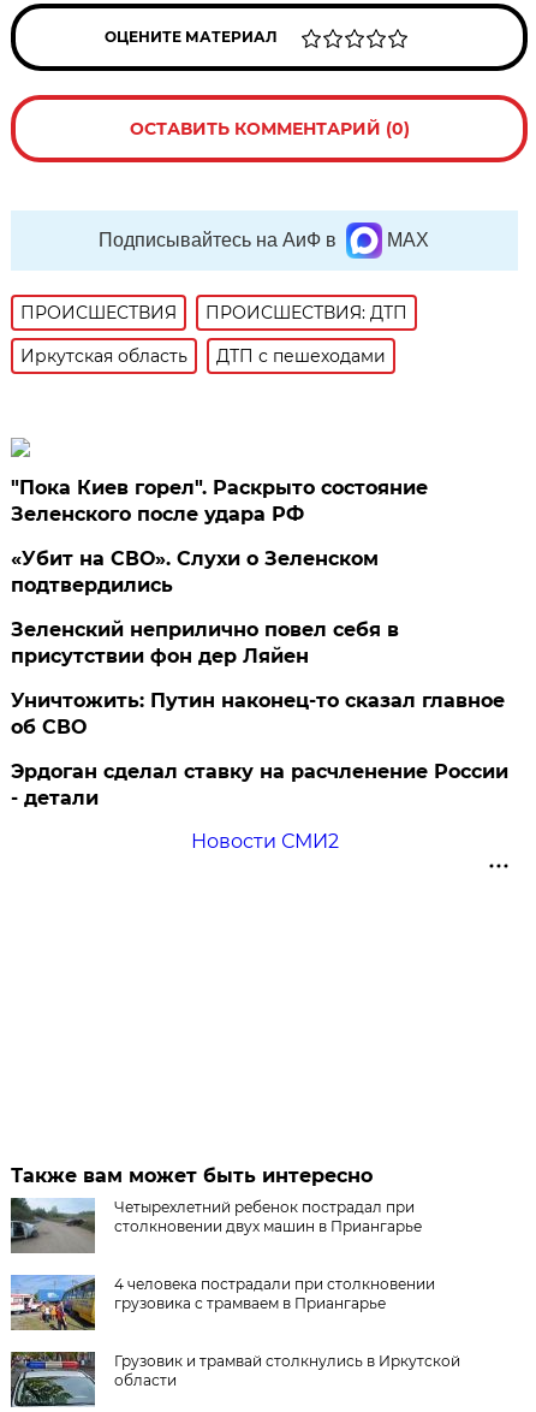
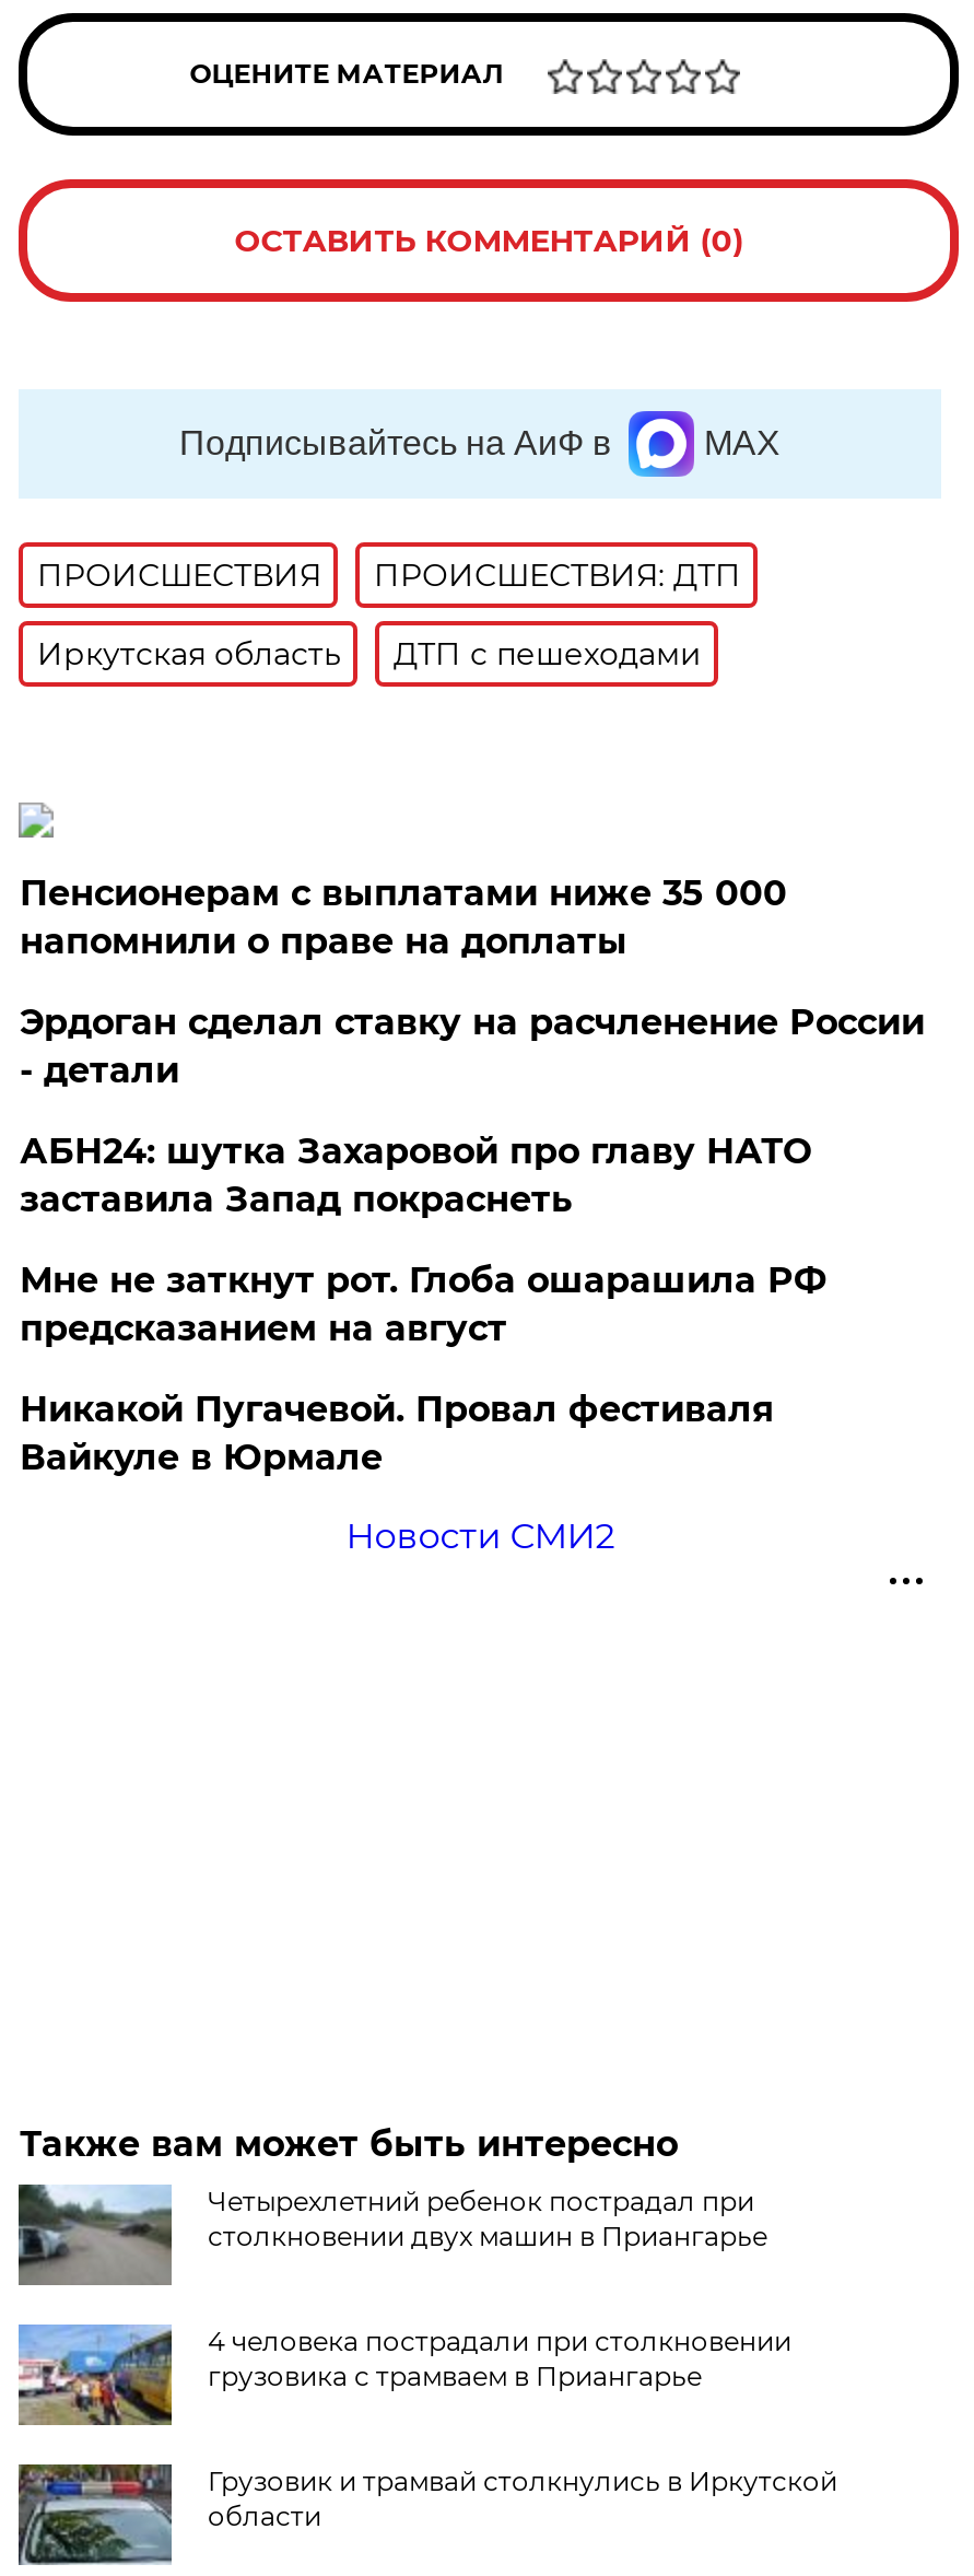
[11,476,505,738] "Пока Киев горел". Раскрыто состояние | Зеленского после удара РФ | «Убит на СВО». Слухи о Зеленском | подтвердились | Зеленский неприлично повел cебя в | присутствии фон дер Ляйен | Уничтожить: Путин наконец-то сказал главное | об СВО -> [19,872,787,962] Пенсионерам с выплатами ниже 35 000 | напомнили о праве на доплаты
moved [11,760,509,809] -> [19,1001,925,1091]: Эрдоган сделал ставку на расчленение России | - детали
none -> [19,1130,826,1478] АБН24: шутка Захаровой про главу НАТО | заставила Запад покраснеть | Мне не заткнут рот. Глоба ошарашила РФ | предсказанием на август | Никакой Пугачевой. Провал фестиваля | Вайкуле в Юрмале

